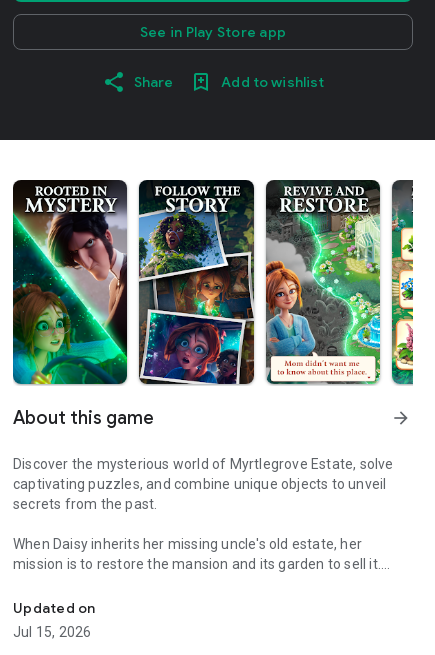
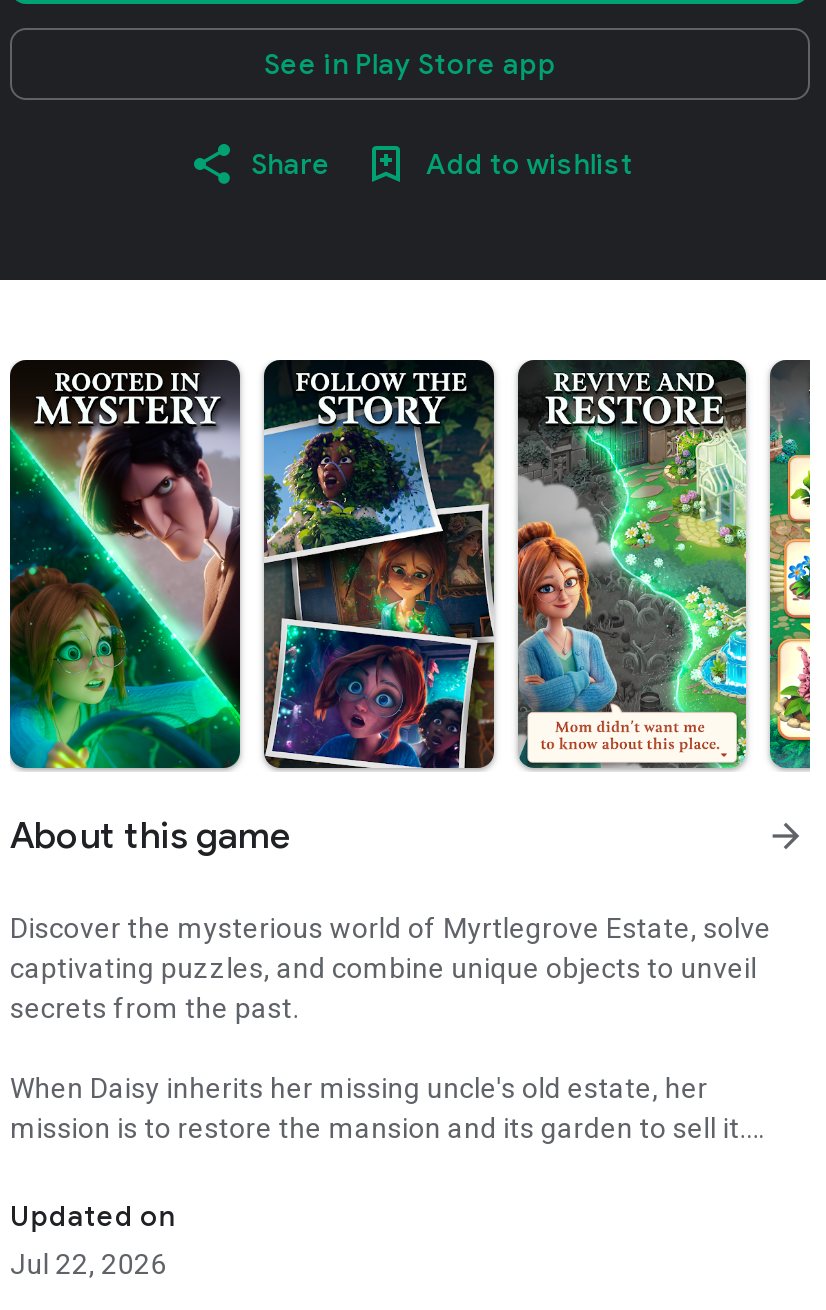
[13,624,91,640] Jul 15, 2026 -> [10,1248,167,1280] Jul 22, 2026

